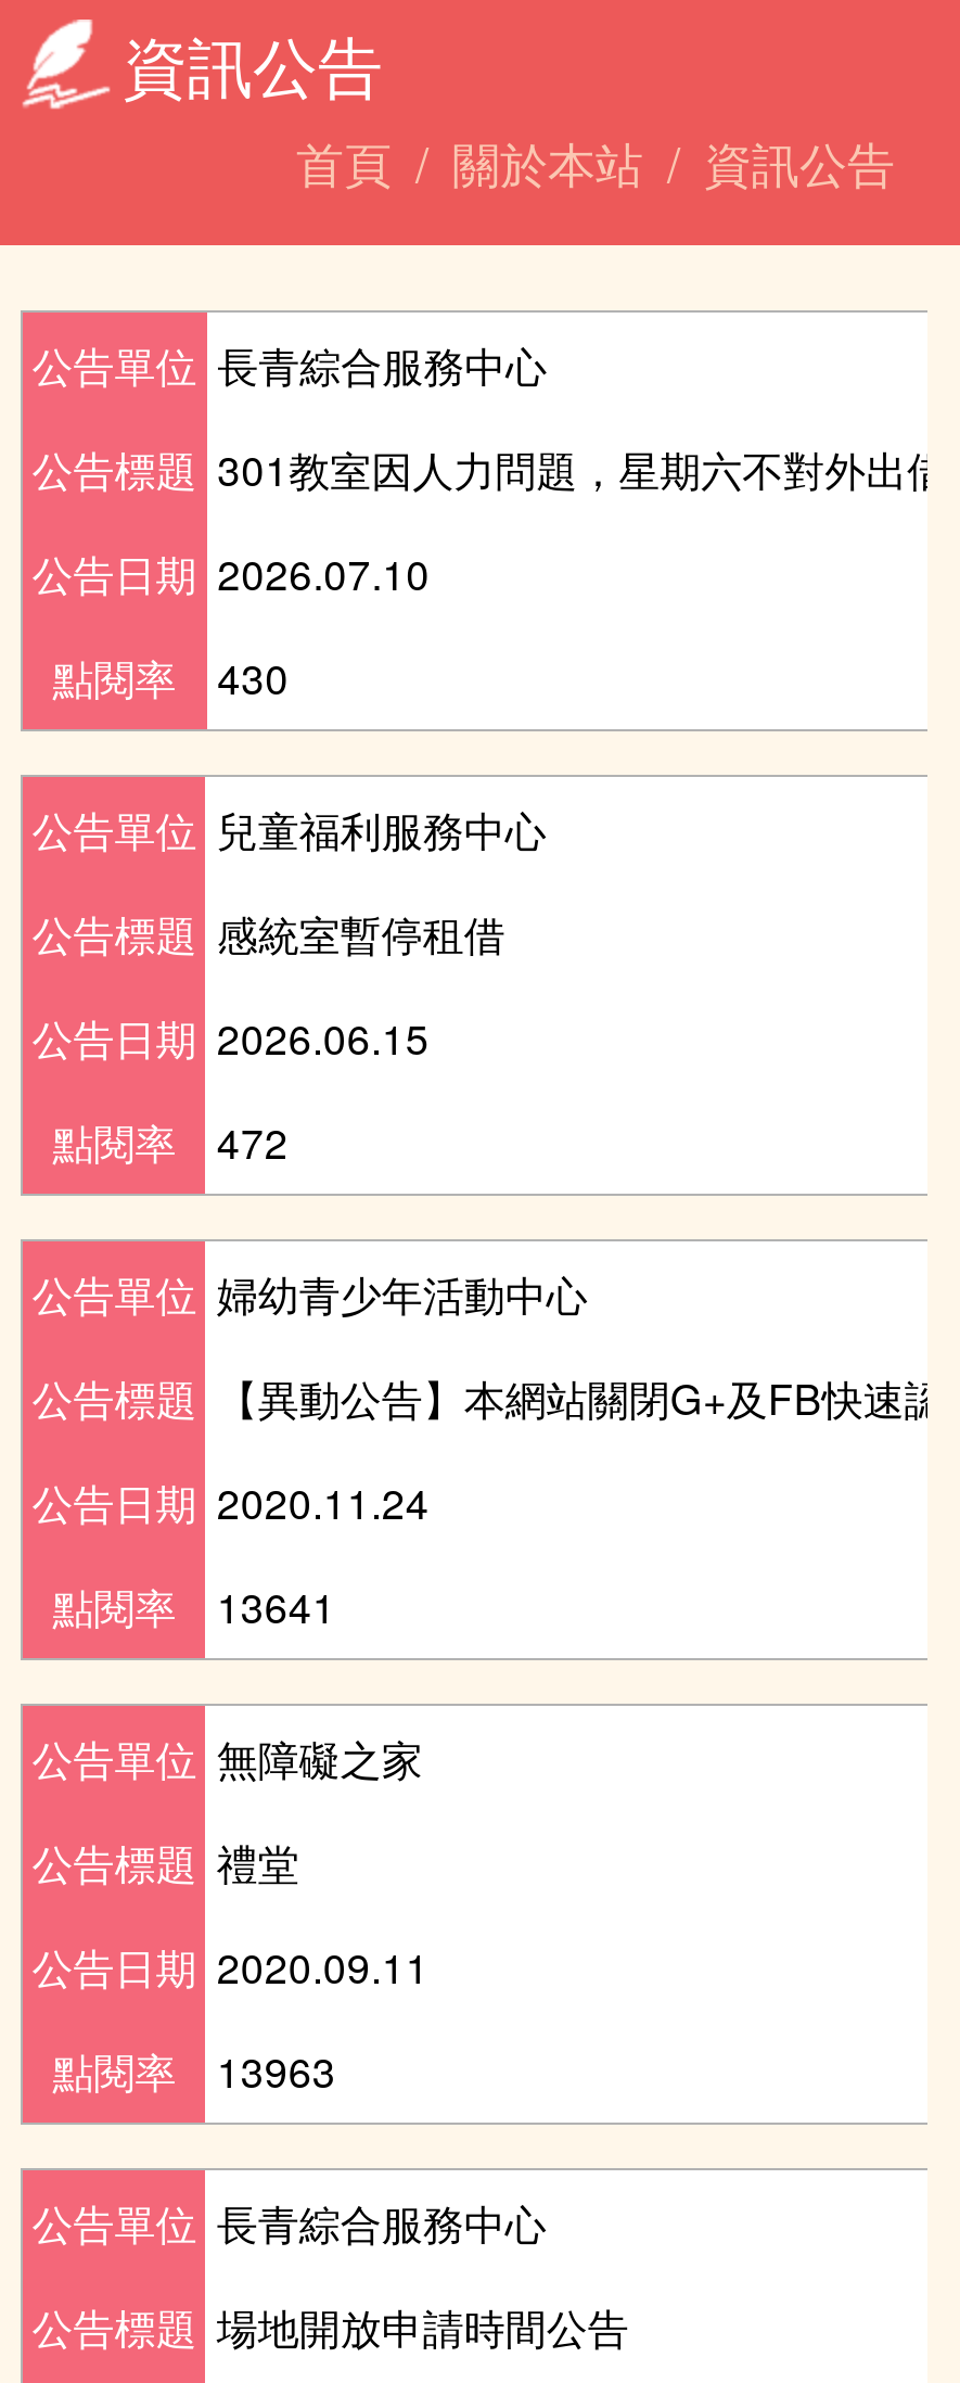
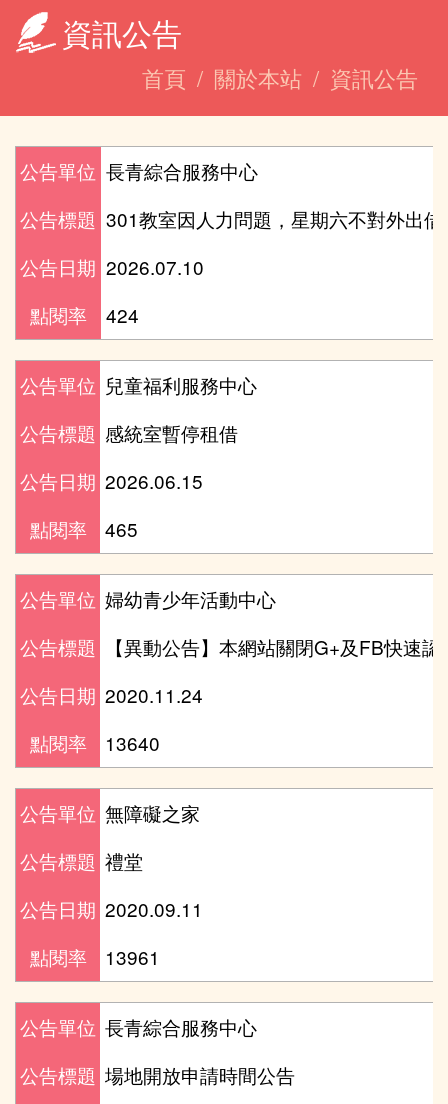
[53,646,289,706] 點閱率 430 -> [30,301,139,328] 點閱率 424
[53,1111,288,1170] 點閱率 472 -> [30,515,138,542] 點閱率 465
[53,1575,336,1635] 點閱率 13641 -> [30,729,160,756] 點閱率 13640
[53,2040,336,2099] 點閱率 13963 -> [30,943,160,970] 點閱率 13961

